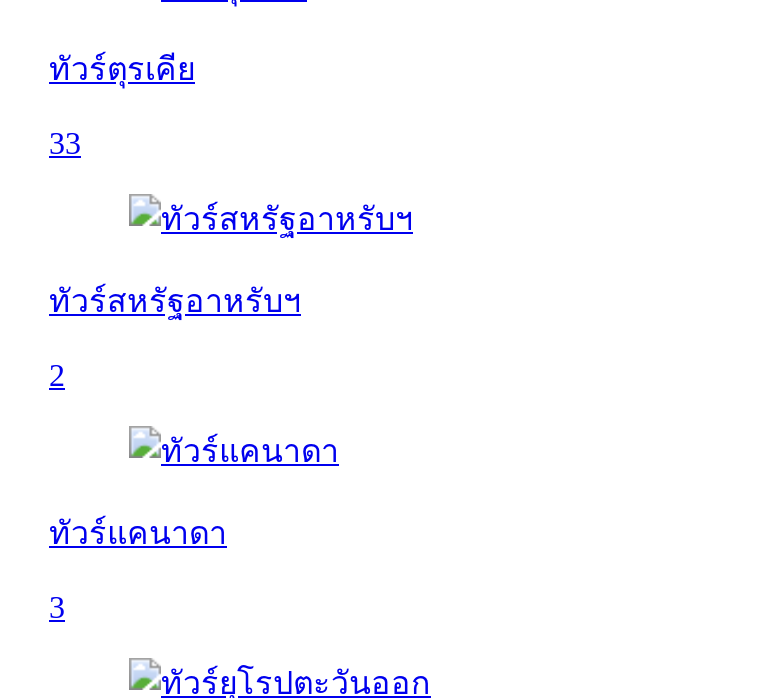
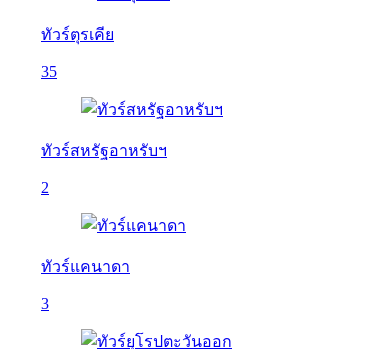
[49,126,81,160] 33 -> [41,63,57,80] 35

